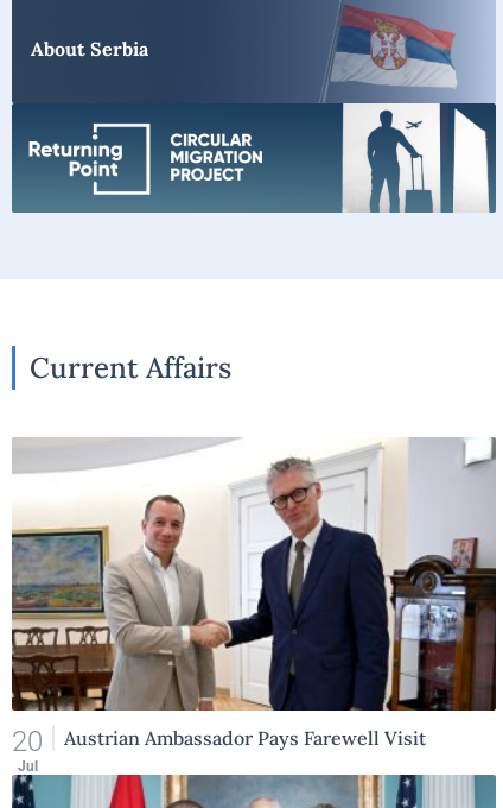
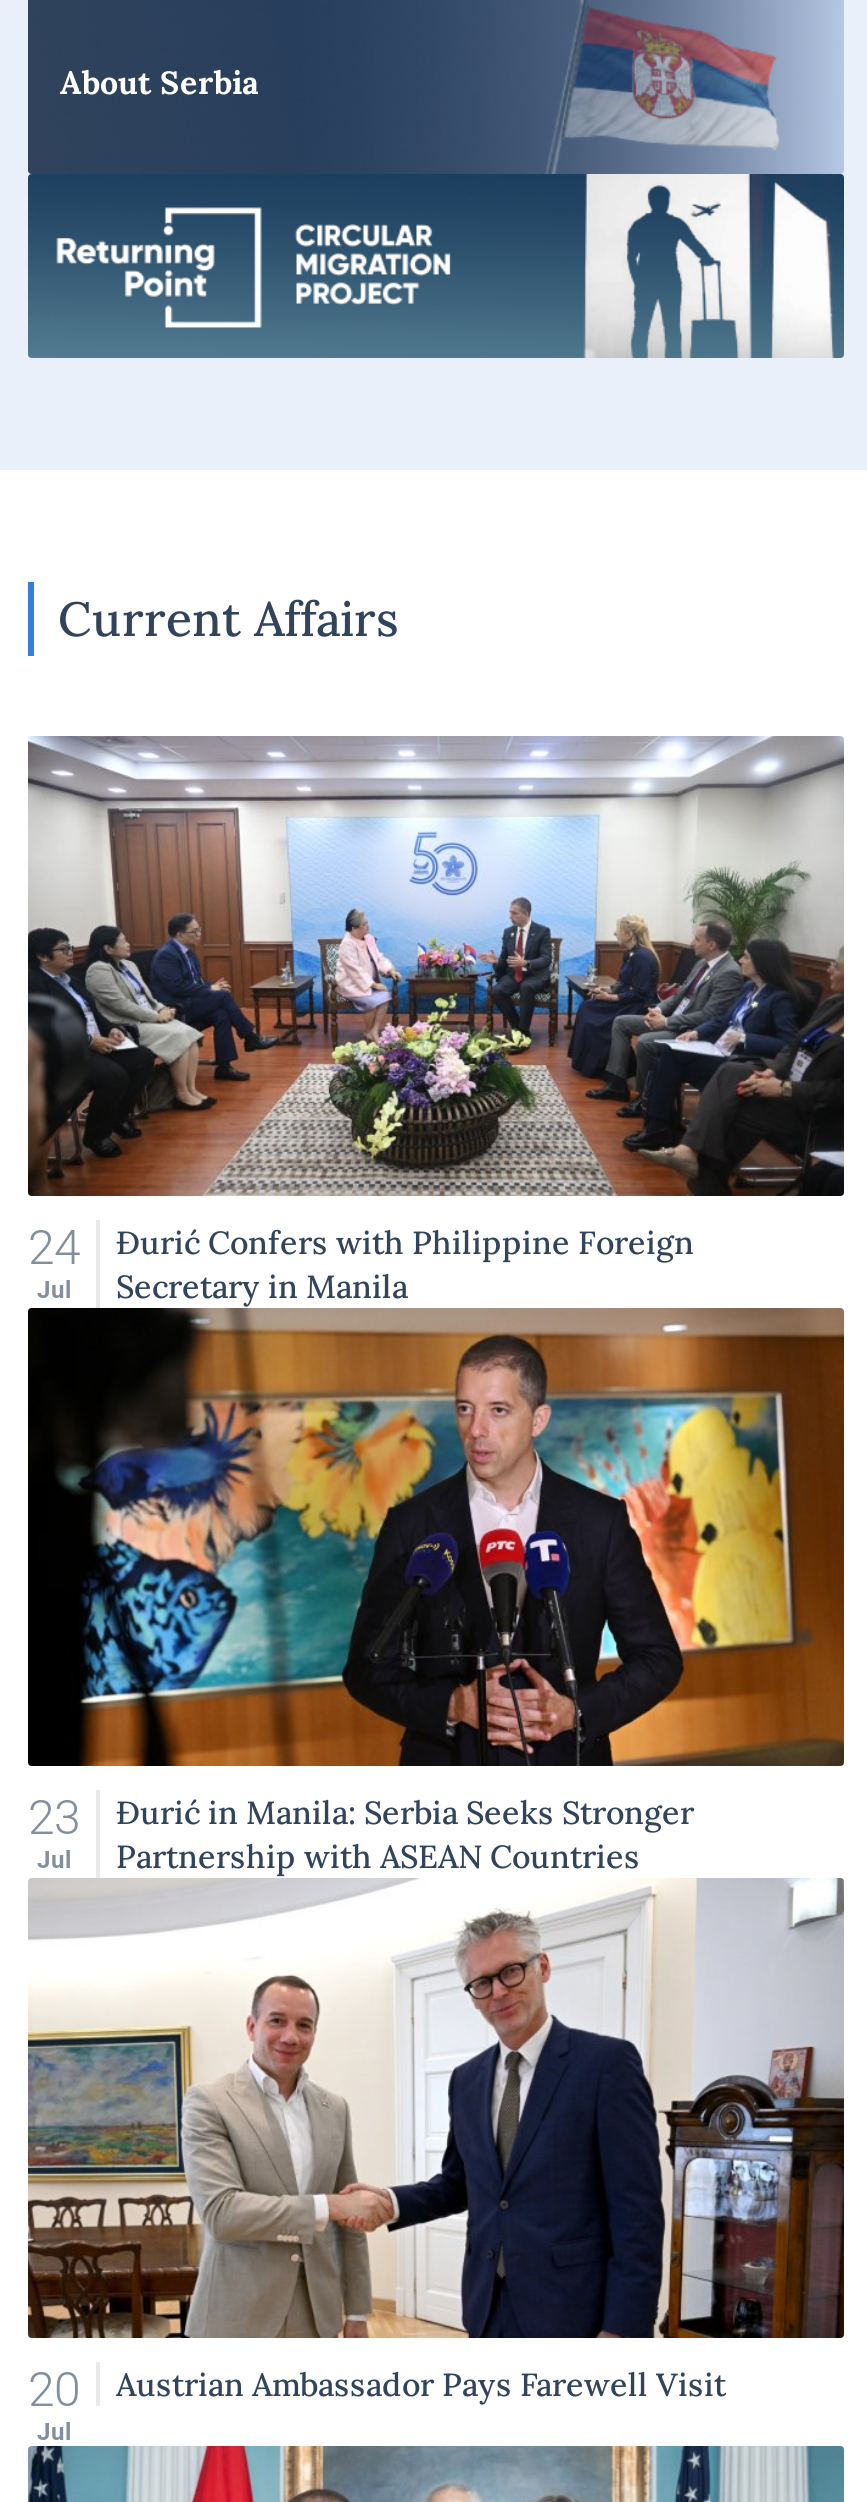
none -> [28,734,844,1303] [image] | 24 | Jul
none -> [28,1221,846,1776] [image] | Đurić Confers with Philippine Foreign | Secretary in Manila
none -> [28,1790,80,1874] 23 | Jul
none -> [116,1792,694,1876] Đurić in Manila: Serbia Seeks Stronger | Partnership with ASEAN Countries

